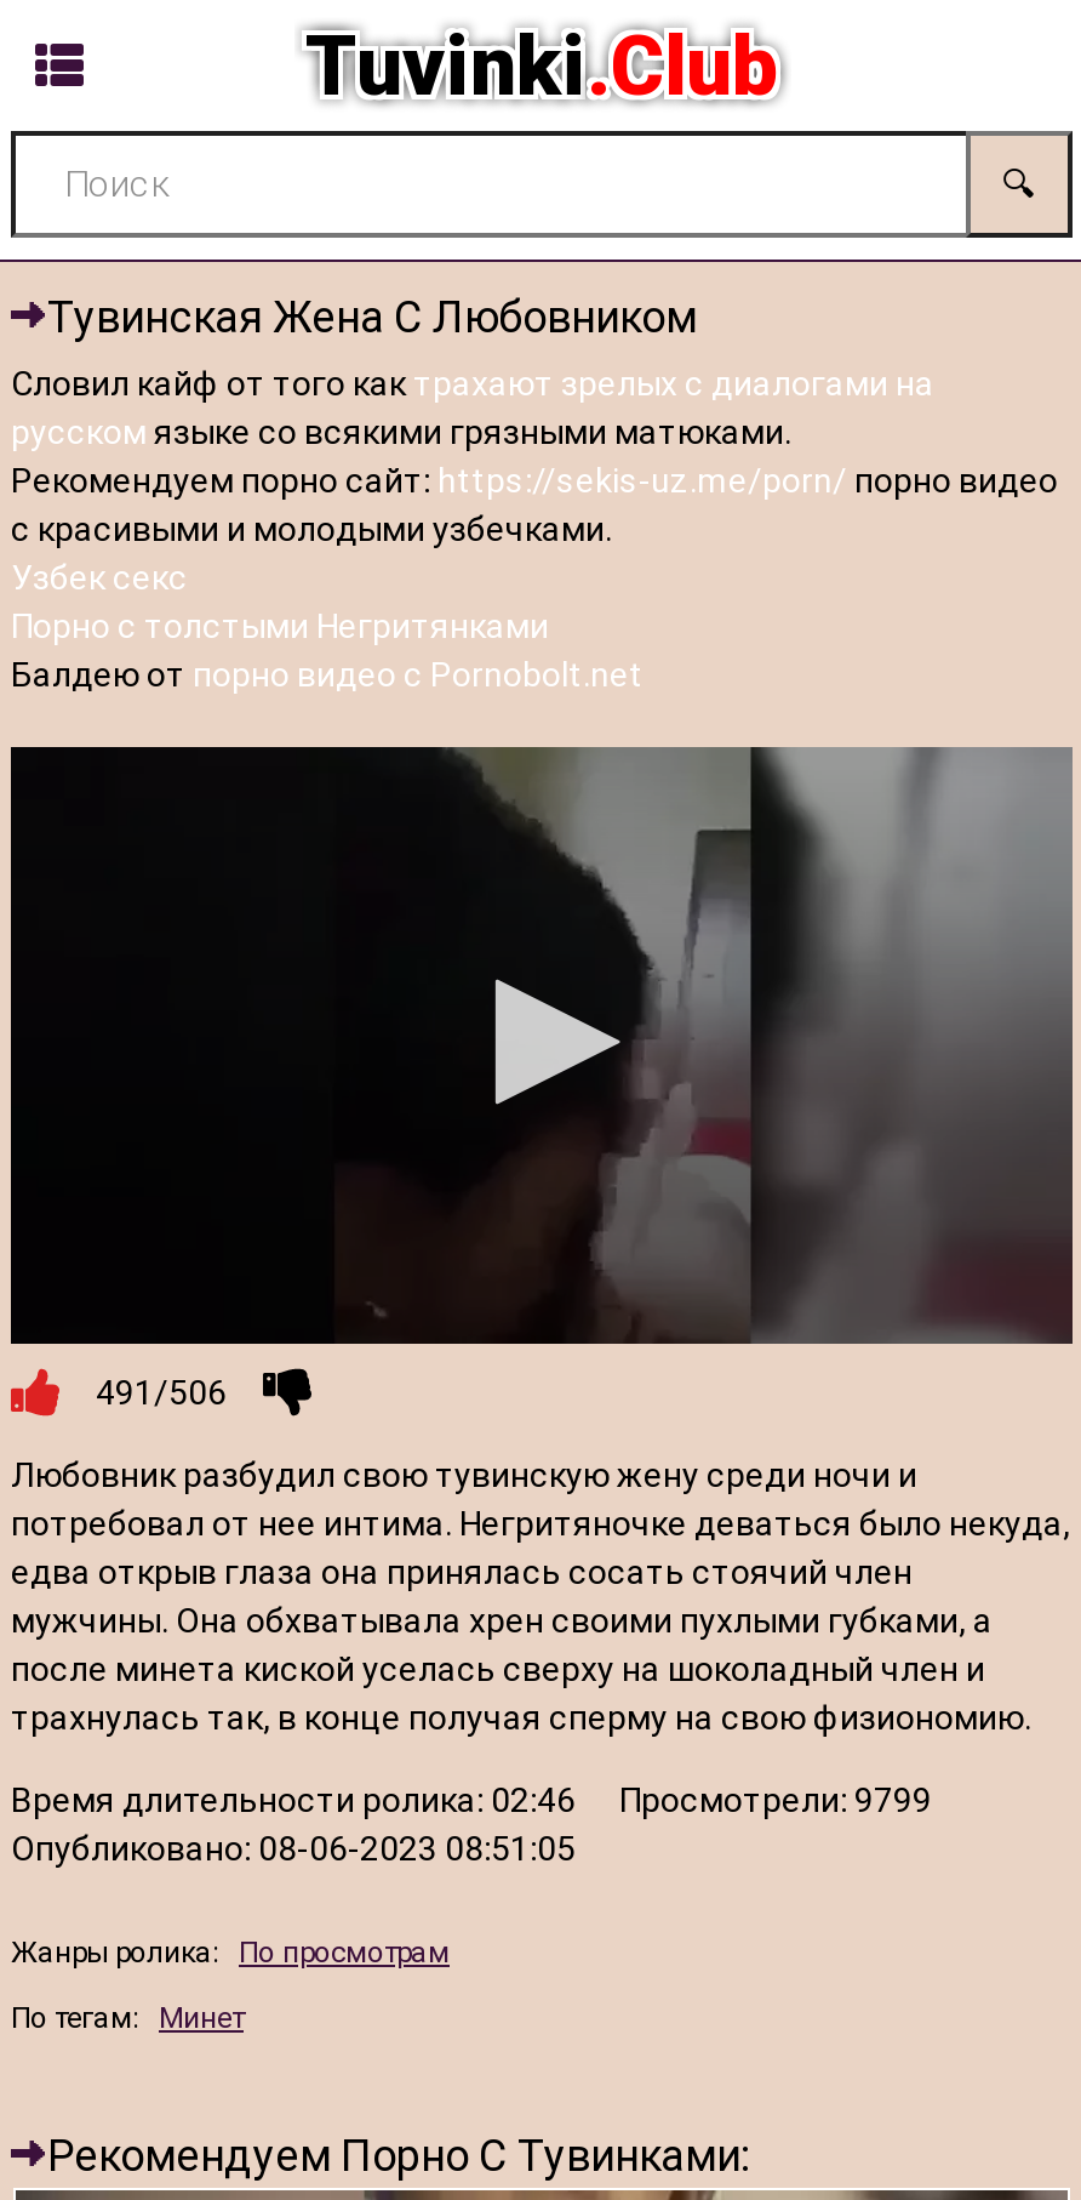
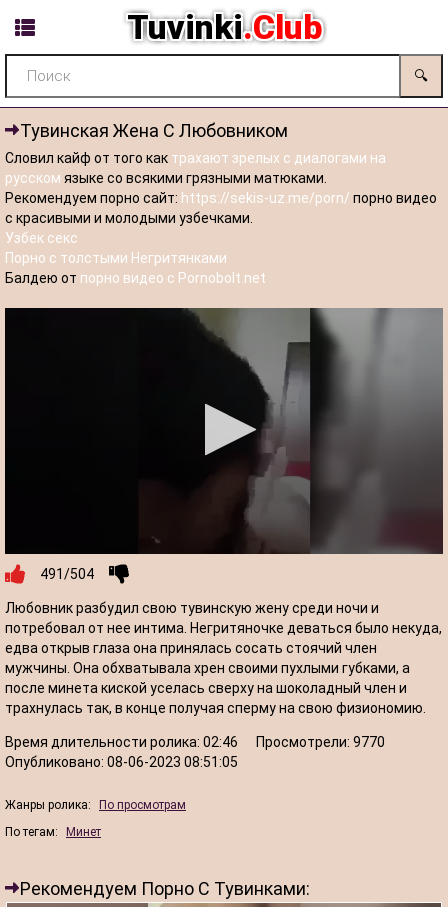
[96,1374,227,1413] 491/506 -> [40,566,94,582] 491/504
[11,1781,932,1820] Время длительности ролика: 02:46 Просмотрели: 9799 -> [5,734,385,750] Время длительности ролика: 02:46 Просмотрели: 9770

